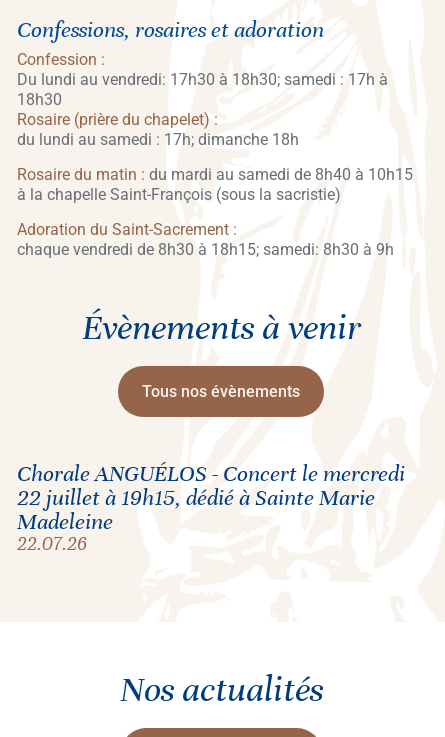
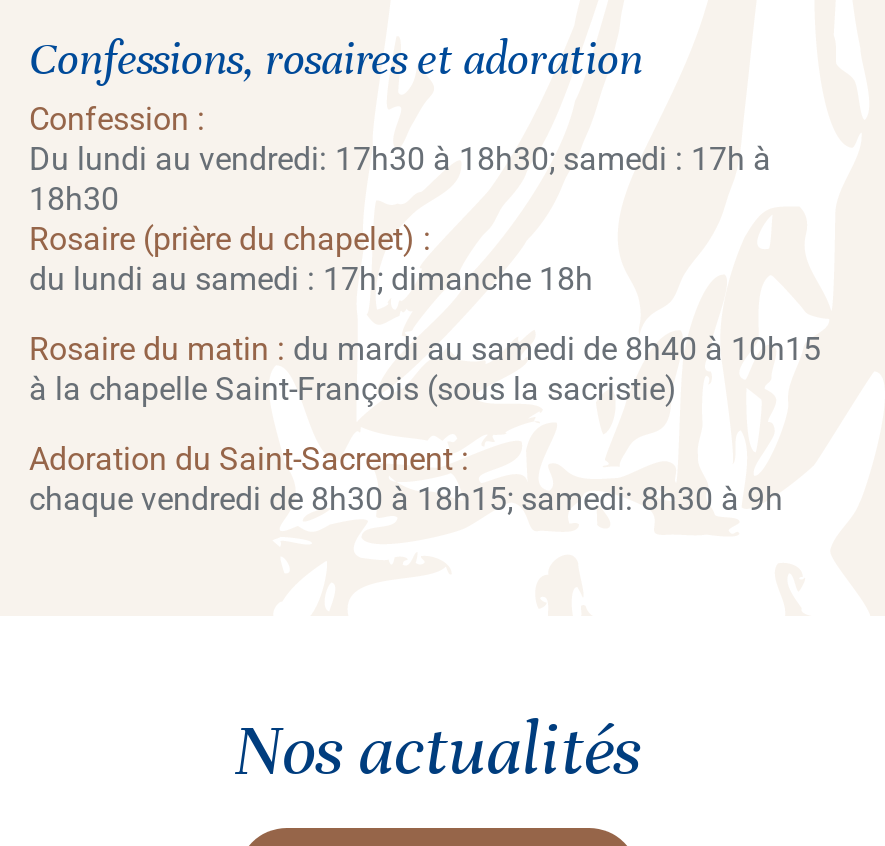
[81,305,360,349] Évènements à venir -> none
[117,365,325,453] [image] | Tous nos évènements -> none
[17,460,405,555] Chorale ANGUÉLOS - Concert le mercredi | 22 juillet à 19h15, dédié à Sainte Marie | Madeleine | 22.07.26 -> none

